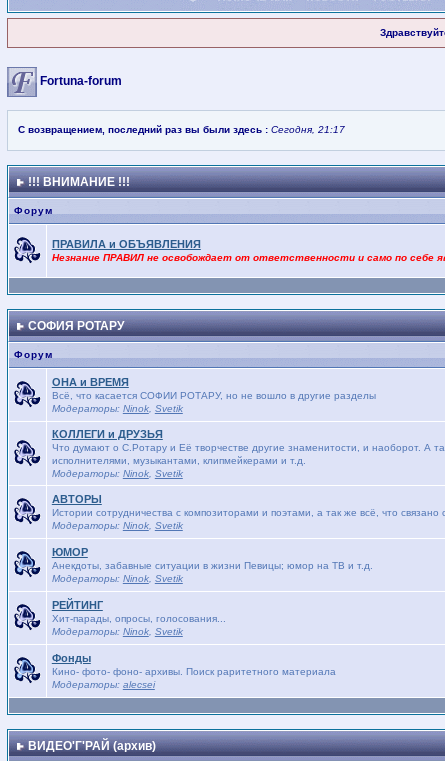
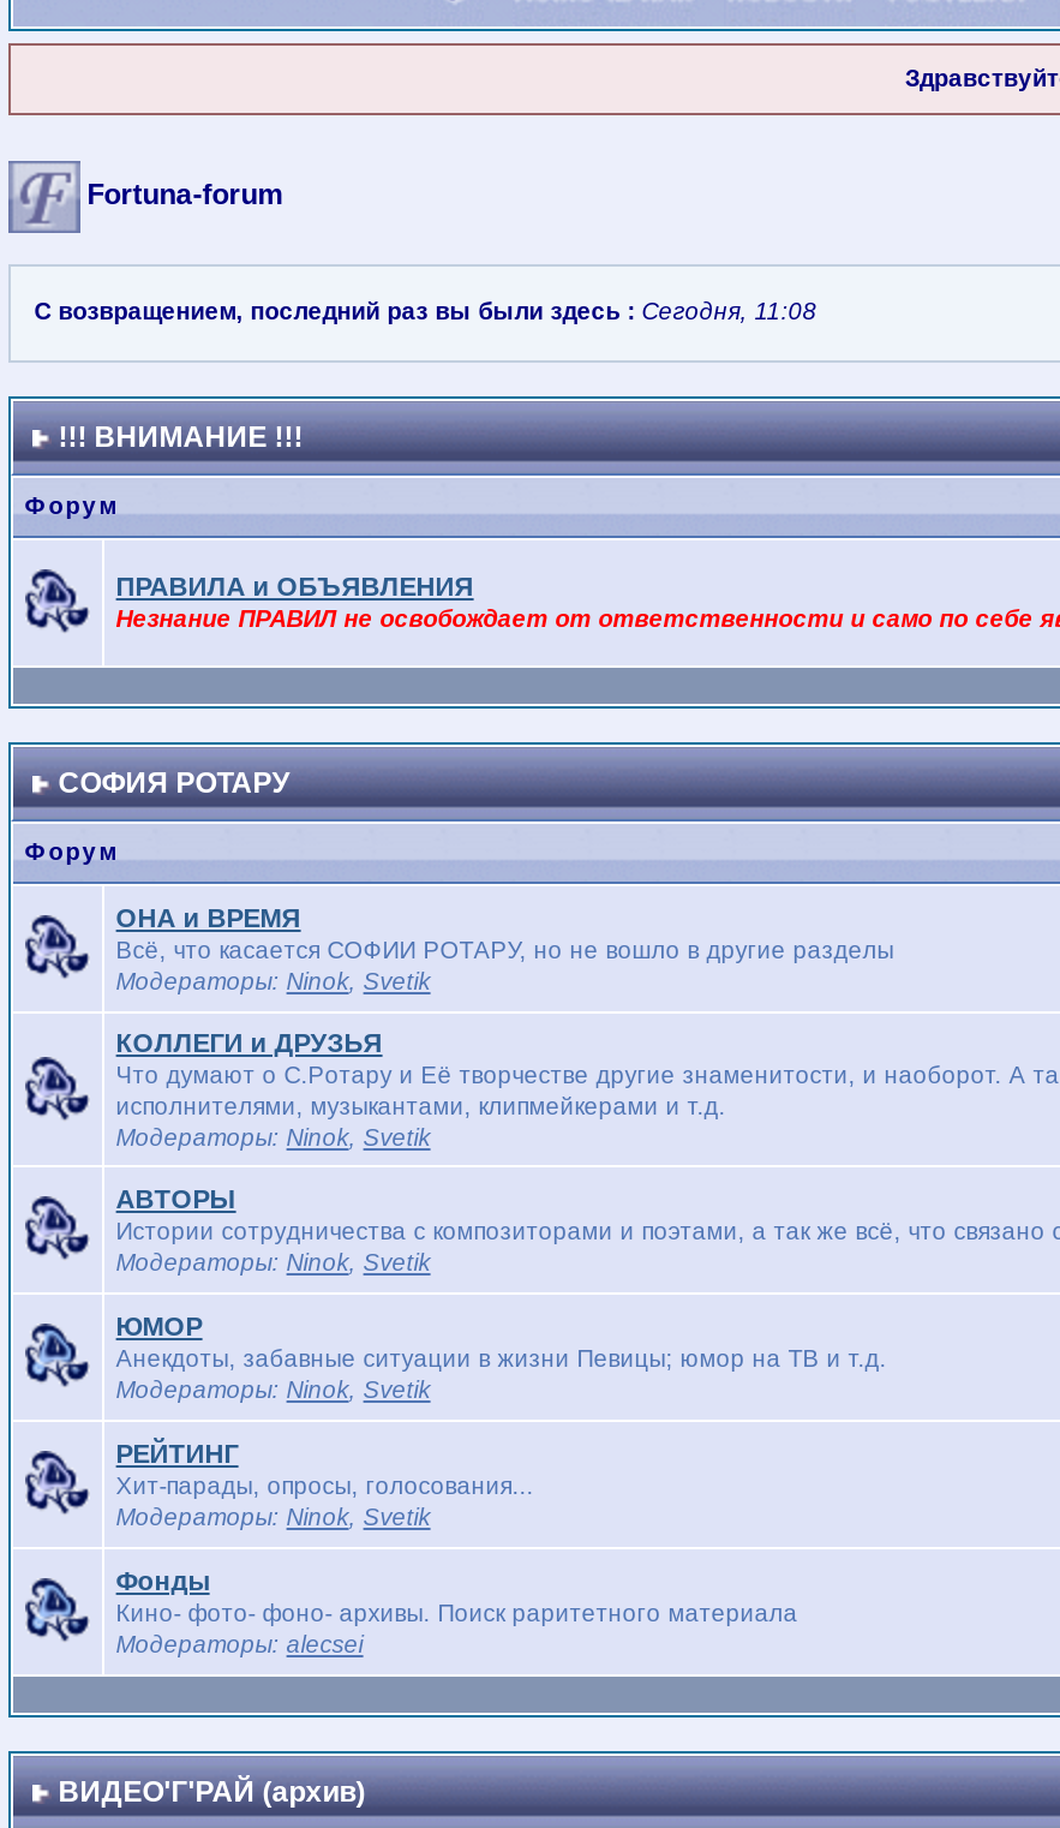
[18,124,345,135] С возвращением, последний раз вы были здесь : Сегодня, 21:17 -> [34,297,817,324] С возвращением, последний раз вы были здесь : Сегодня, 11:08

